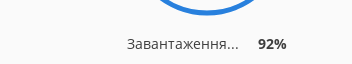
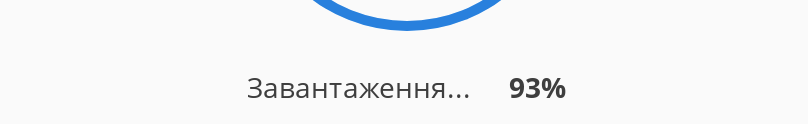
[127,33,287,52] Завантаження... 92% -> [247,67,567,105] Завантаження... 93%

